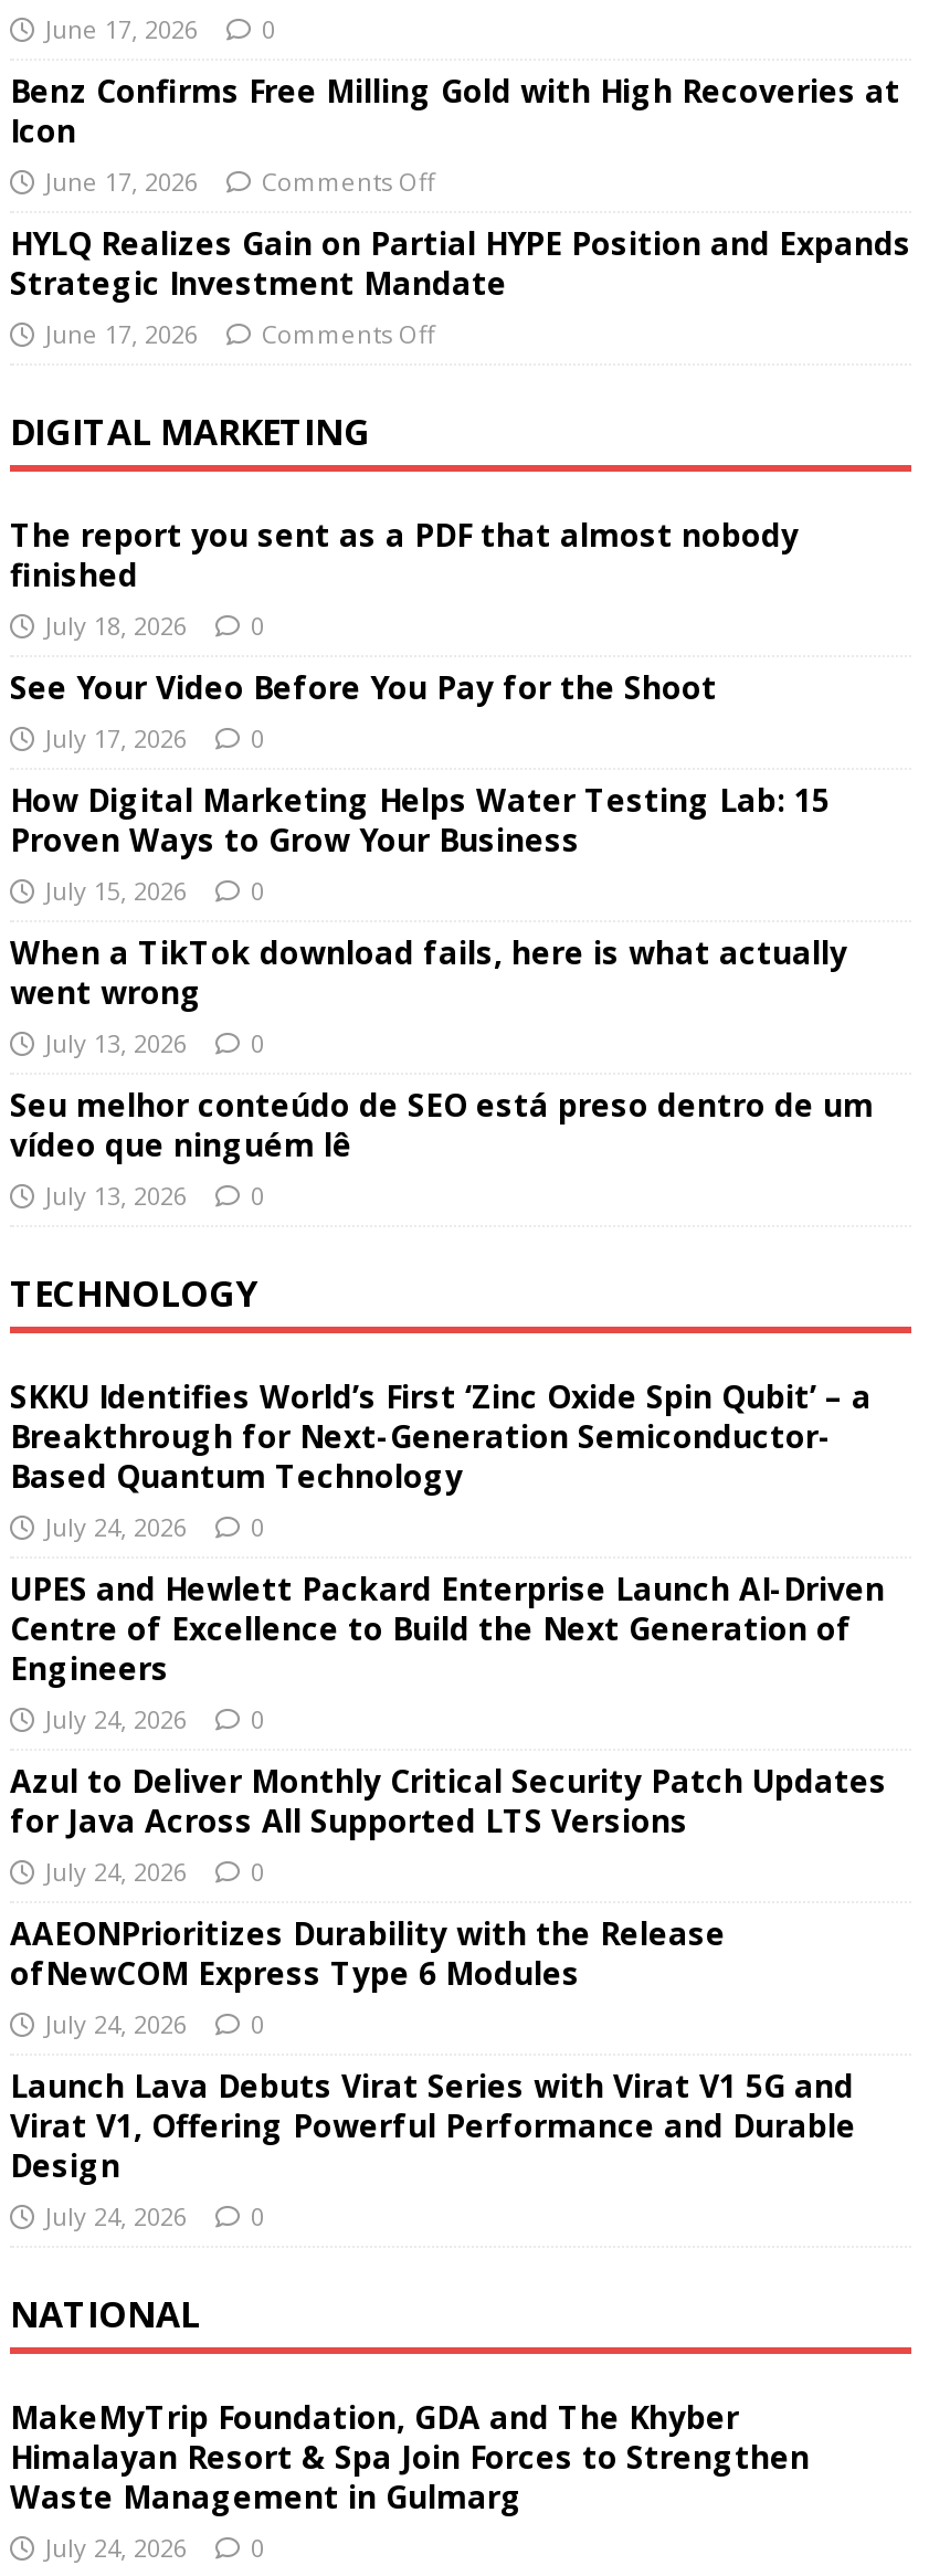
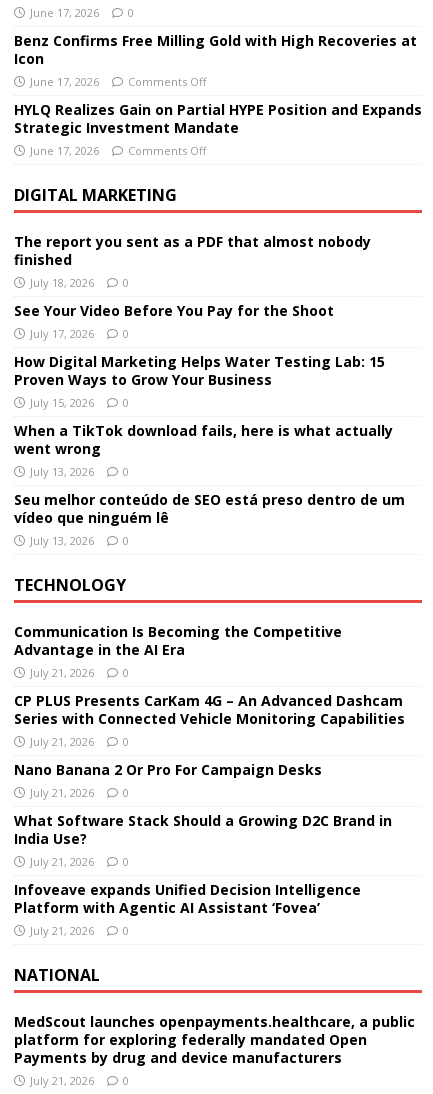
[10,1374,872,1542] SKKU Identifies World’s First ‘Zinc Oxide Spin Qubit’ – a | Breakthrough for Next-Generation Semiconductor- | Based Quantum Technology | July 24, 2026 -> [14,622,342,680] Communication Is Becoming the Competitive | Advantage in the AI Era | July 21, 2026
[10,1566,885,1734] UPES and Hewlett Packard Enterprise Launch AI-Driven | Centre of Excellence to Build the Next Generation of | Engineers | July 24, 2026 -> [14,691,405,749] CP PLUS Presents CarKam 4G – An Advanced Dashcam | Series with Connected Vehicle Monitoring Capabilities | July 21, 2026
[10,1759,887,1887] Azul to Deliver Monthly Critical Security Patch Updates | for Java Across All Supported LTS Versions | July 24, 2026 -> [14,760,322,800] Nano Banana 2 Or Pro For Campaign Desks | July 21, 2026
[10,1911,726,2039] AAEONPrioritizes Durability with the Release | ofNewCOM Express Type 6 Modules | July 24, 2026 -> [14,811,392,869] What Software Stack Should a Growing D2C Brand in | India Use? | July 21, 2026
[10,2063,856,2231] Launch Lava Debuts Virat Series with Virat V1 5G and | Virat V1, Offering Powerful Performance and Durable | Design | July 24, 2026 -> [14,880,361,938] Infoveave expands Unified Decision Intelligence | Platform with Agentic AI Assistant ‘Fovea’ | July 21, 2026
[10,2395,810,2563] MakeMyTrip Foundation, GDA and The Khyber | Himalayan Resort & Spa Join Forces to Strengthen | Waste Management in Gulmarg | July 24, 2026 -> [14,1012,415,1088] MedScout launches openpayments.healthcare, a public | platform for exploring federally mandated Open | Payments by drug and device manufacturers | July 21, 2026

